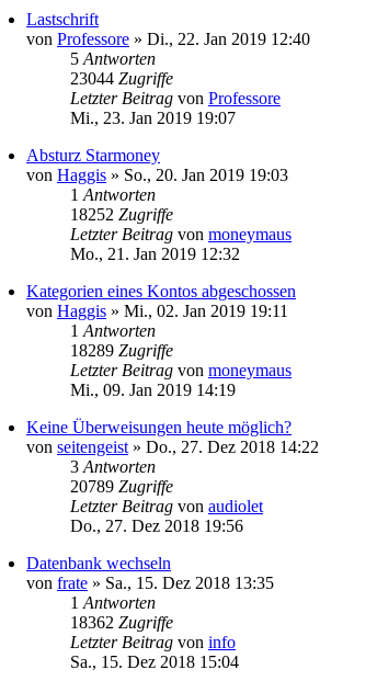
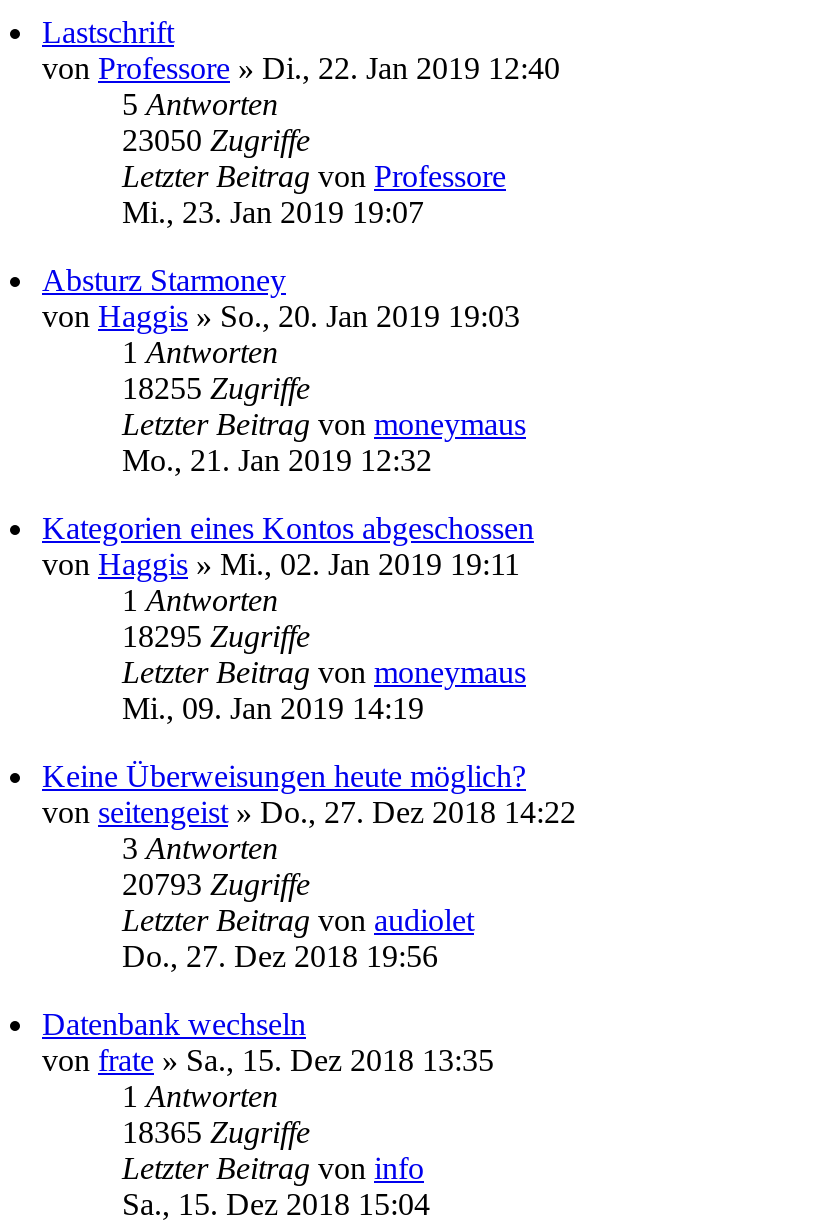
[70,69,173,88] 23044 Zugriffe -> [122,123,310,157] 23050 Zugriffe
[70,205,173,224] 18252 Zugriffe -> [122,371,310,405] 18255 Zugriffe
[70,341,173,360] 18289 Zugriffe -> [122,619,310,653] 18295 Zugriffe
[70,477,173,496] 20789 Zugriffe -> [122,867,310,901] 20793 Zugriffe
[70,613,173,632] 18362 Zugriffe -> [122,1115,310,1149] 18365 Zugriffe

